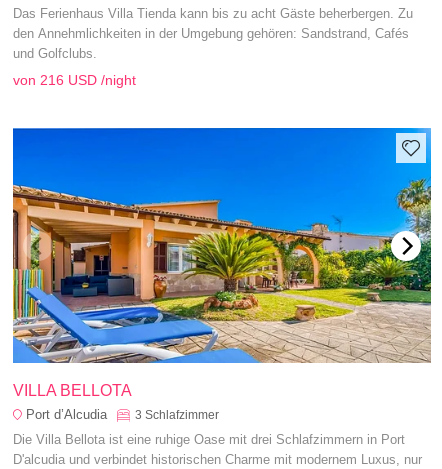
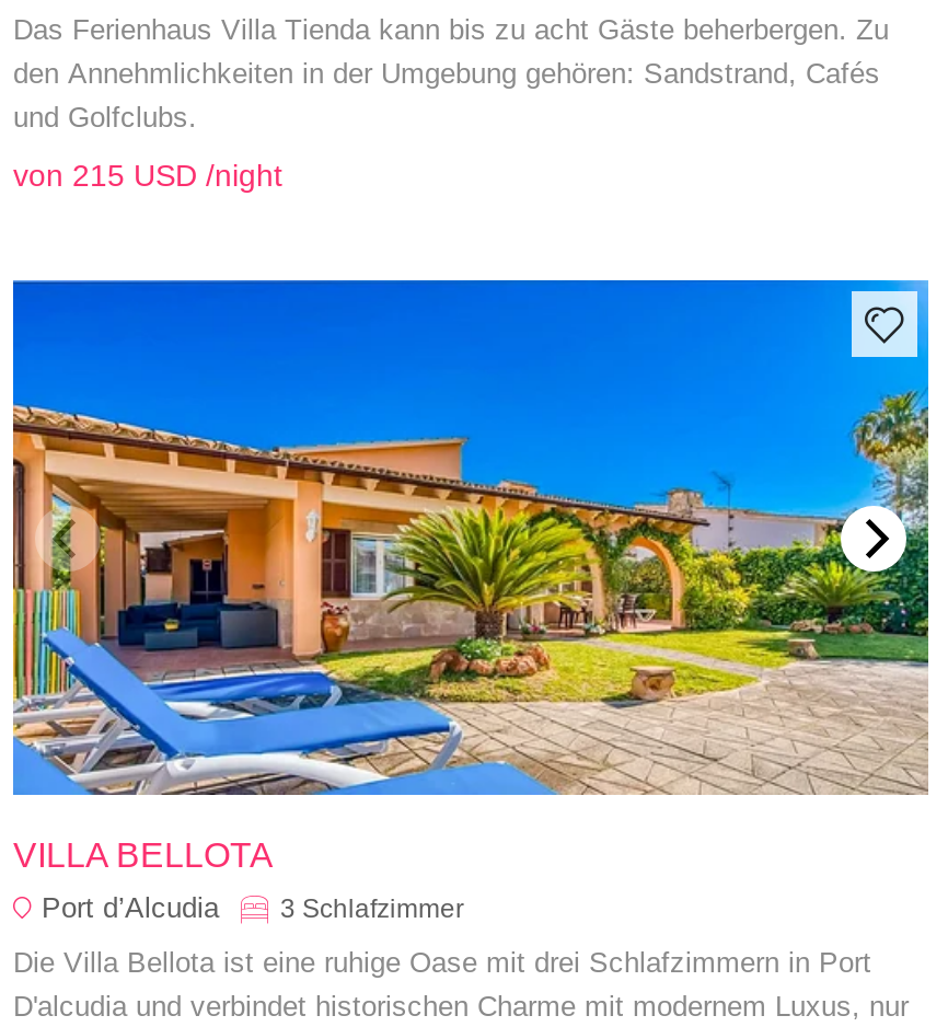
[13,72,136,88] von 216 USD /night -> [13,157,282,192] von 215 USD /night

